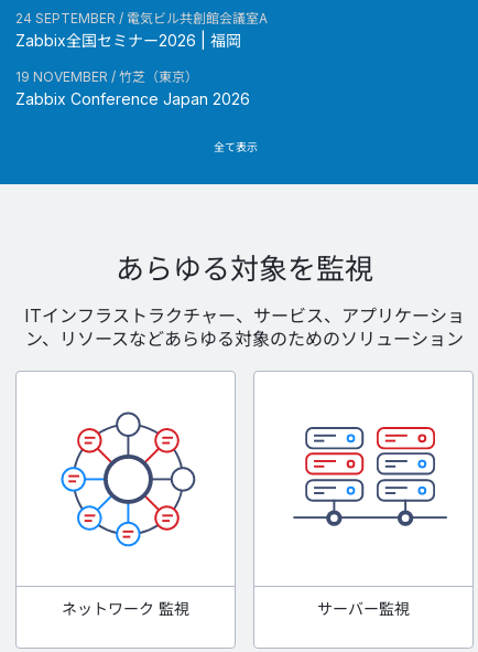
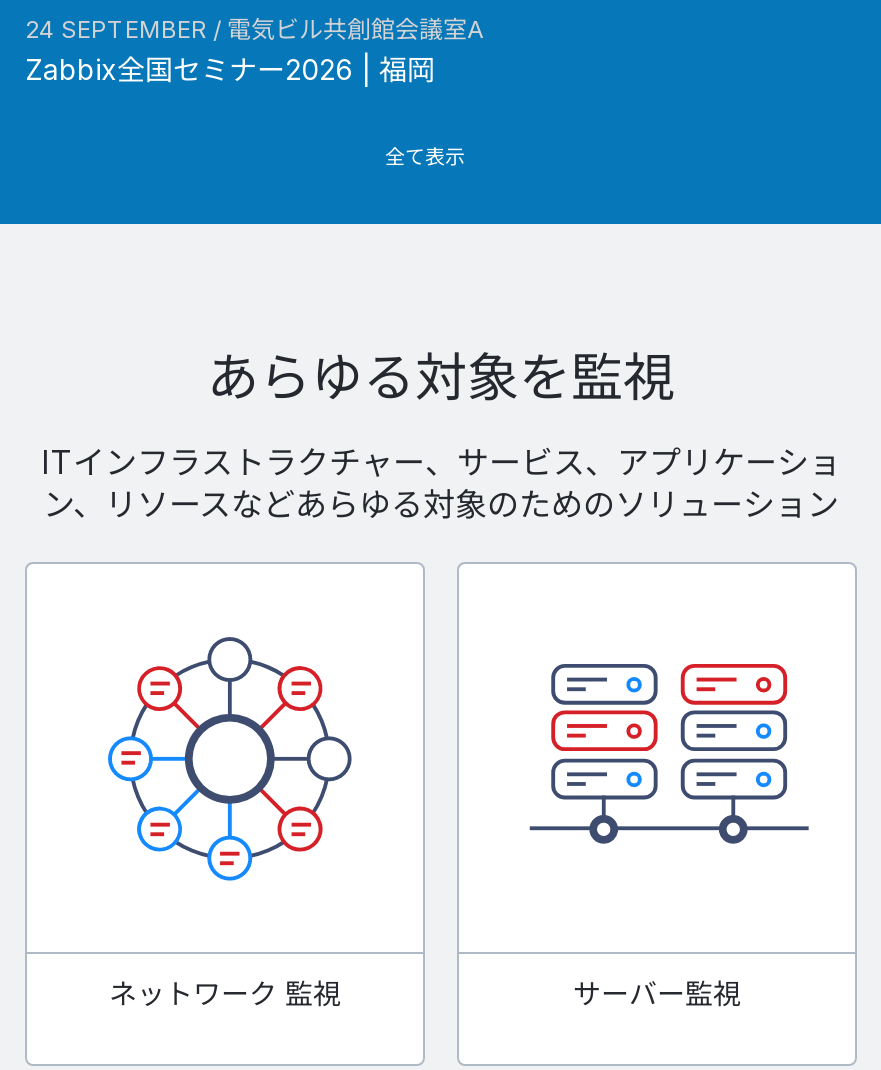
[15,68,250,108] 19 NOVEMBER /竹芝（東京） | Zabbix Conference Japan 2026 -> none

